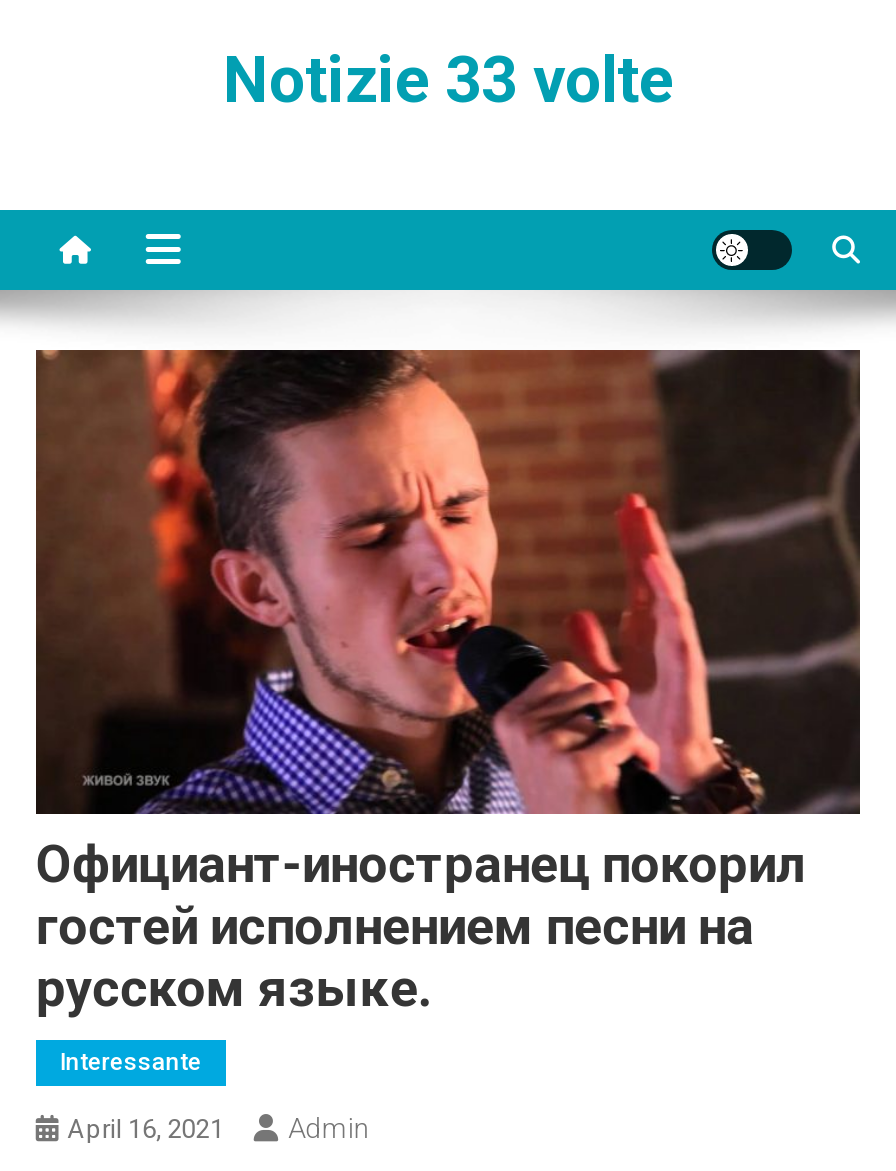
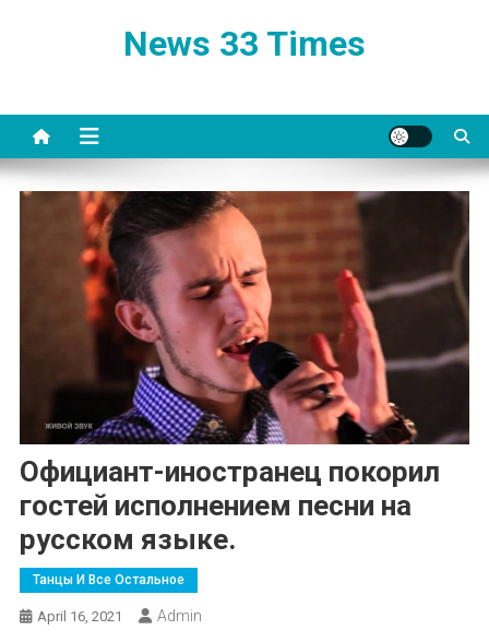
[223,42,673,118] Notizie 33 volte -> [123,23,366,64] News 33 Times
[60,1048,202,1076] Interessante -> [33,572,184,588] Танцы И Все Остальное

